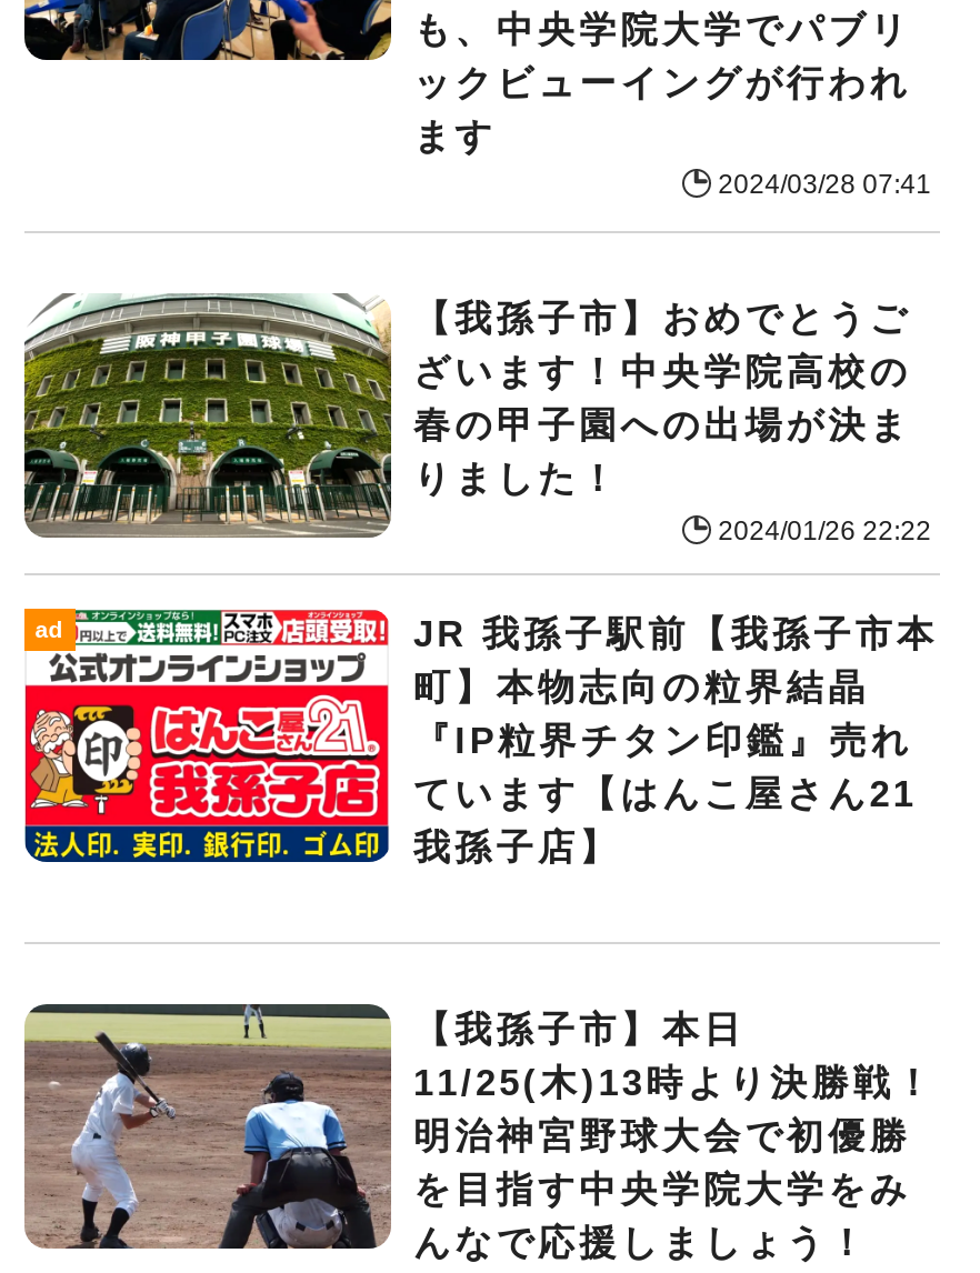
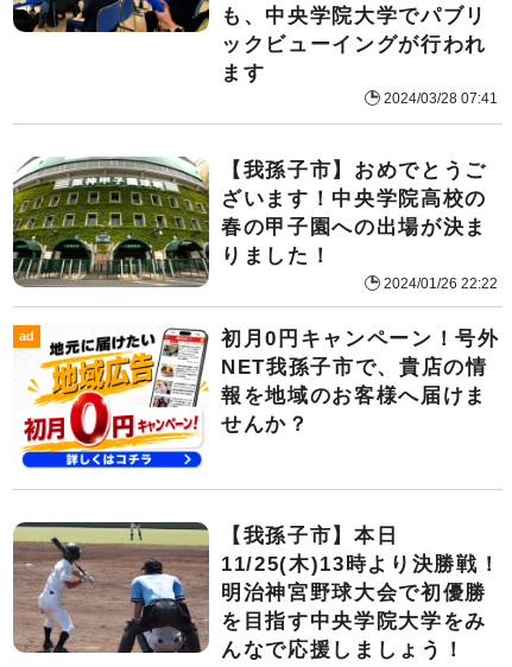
[22,609,938,875] [image] | JR 我孫子駅前【我孫子市本 | 町】本物志向の粒界結晶 | 『IP粒界チタン印鑑』売れ | ています【はんこ屋さん21 | 我孫子店】 -> [13,326,500,469] [image] | 初月0円キャンペーン！号外 | NET我孫子市で、貴店の情 | 報を地域のお客様へ届けま | せんか？

